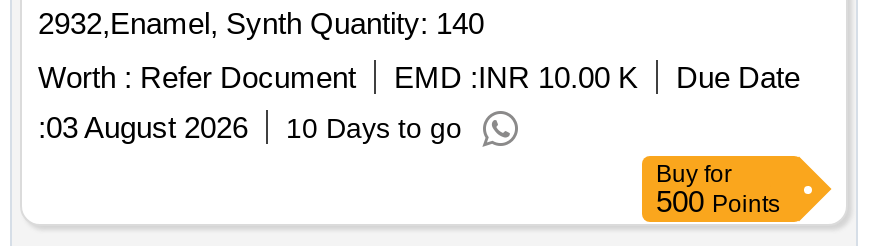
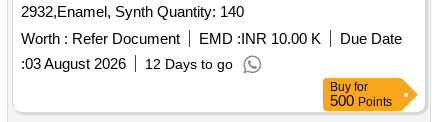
[38,110,462,144] :03 August 2026 10 Days to go -> [21,55,233,72] :03 August 2026 12 Days to go

